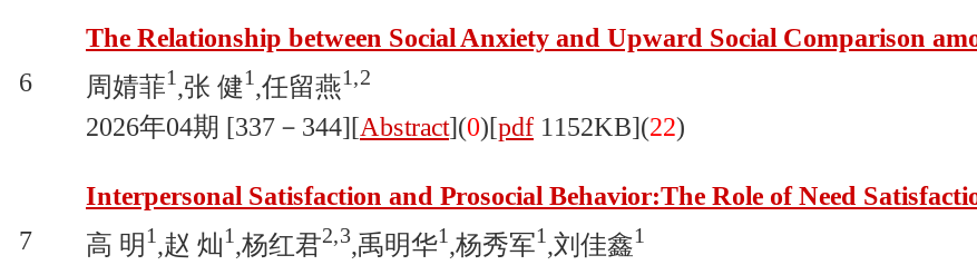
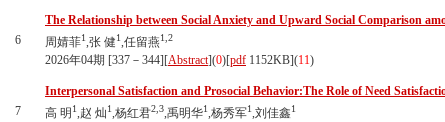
[86,111,685,143] 2026年04期 [337－344][Abstract](0)[pdf 1152KB](22) -> [45,53,314,67] 2026年04期 [337－344][Abstract](0)[pdf 1152KB](11)

